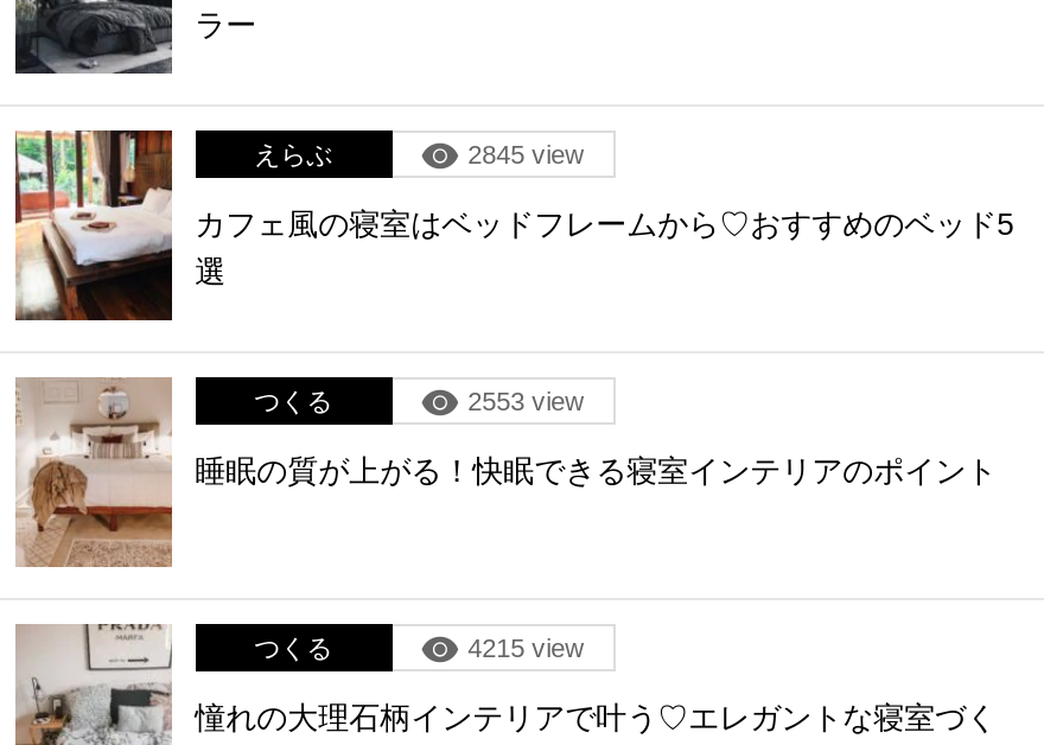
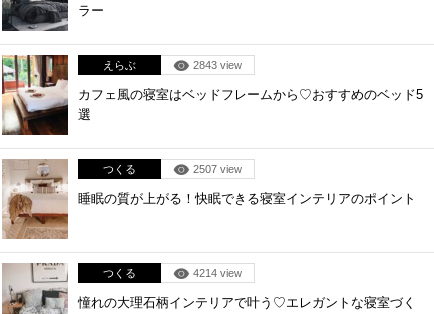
[468,140,584,168] 2845 view -> [193,59,242,71] 2843 view
[468,387,584,415] 2553 view -> [193,163,242,175] 2507 view
[468,633,584,662] 4215 view -> [193,267,242,279] 4214 view

